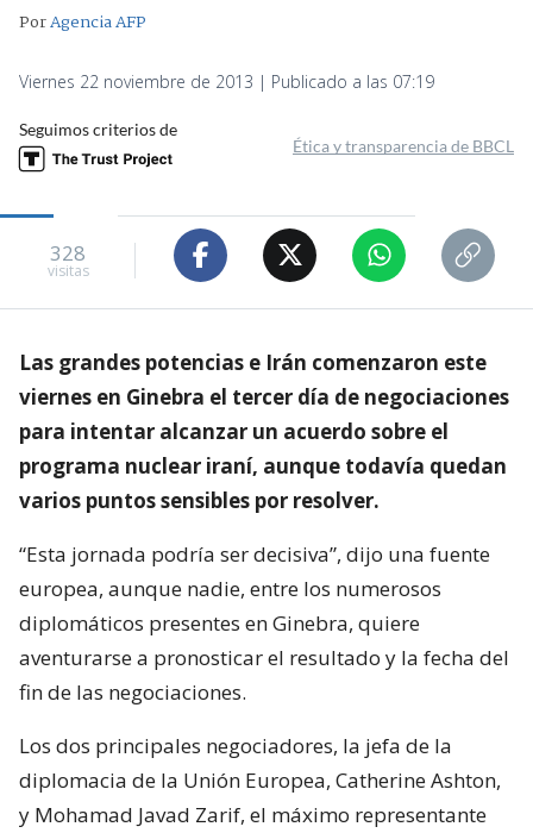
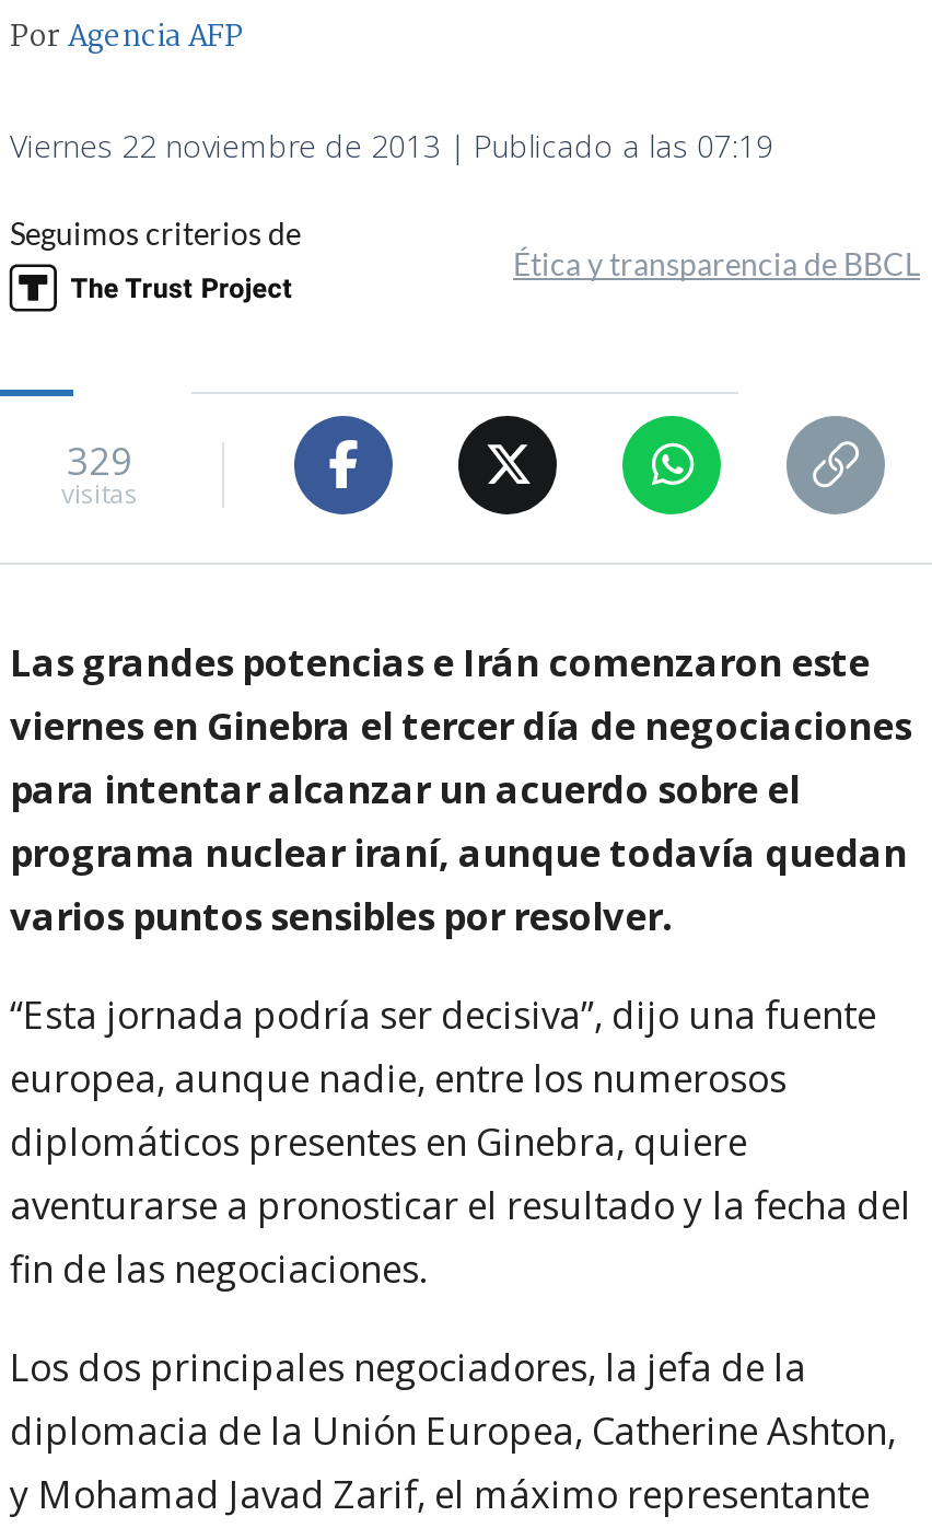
[50,240,86,267] 328 -> [67,436,132,487] 329

